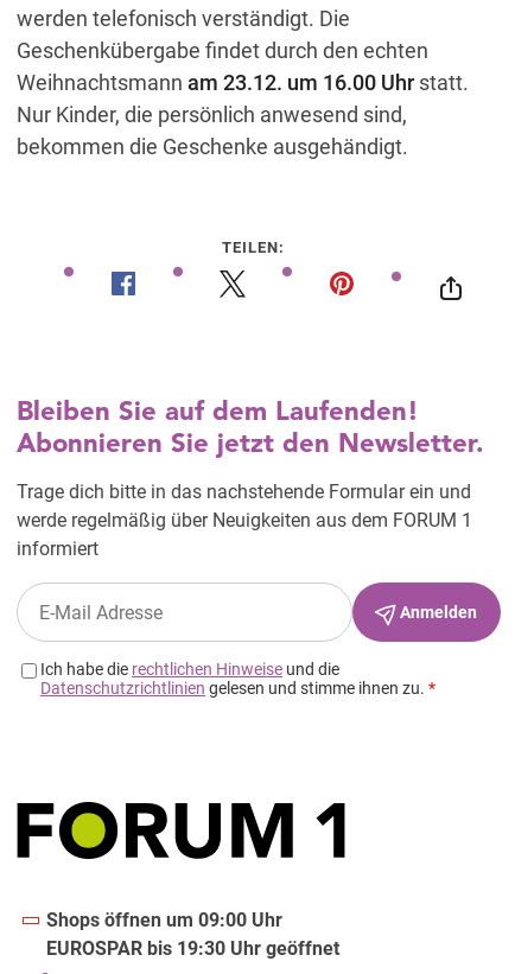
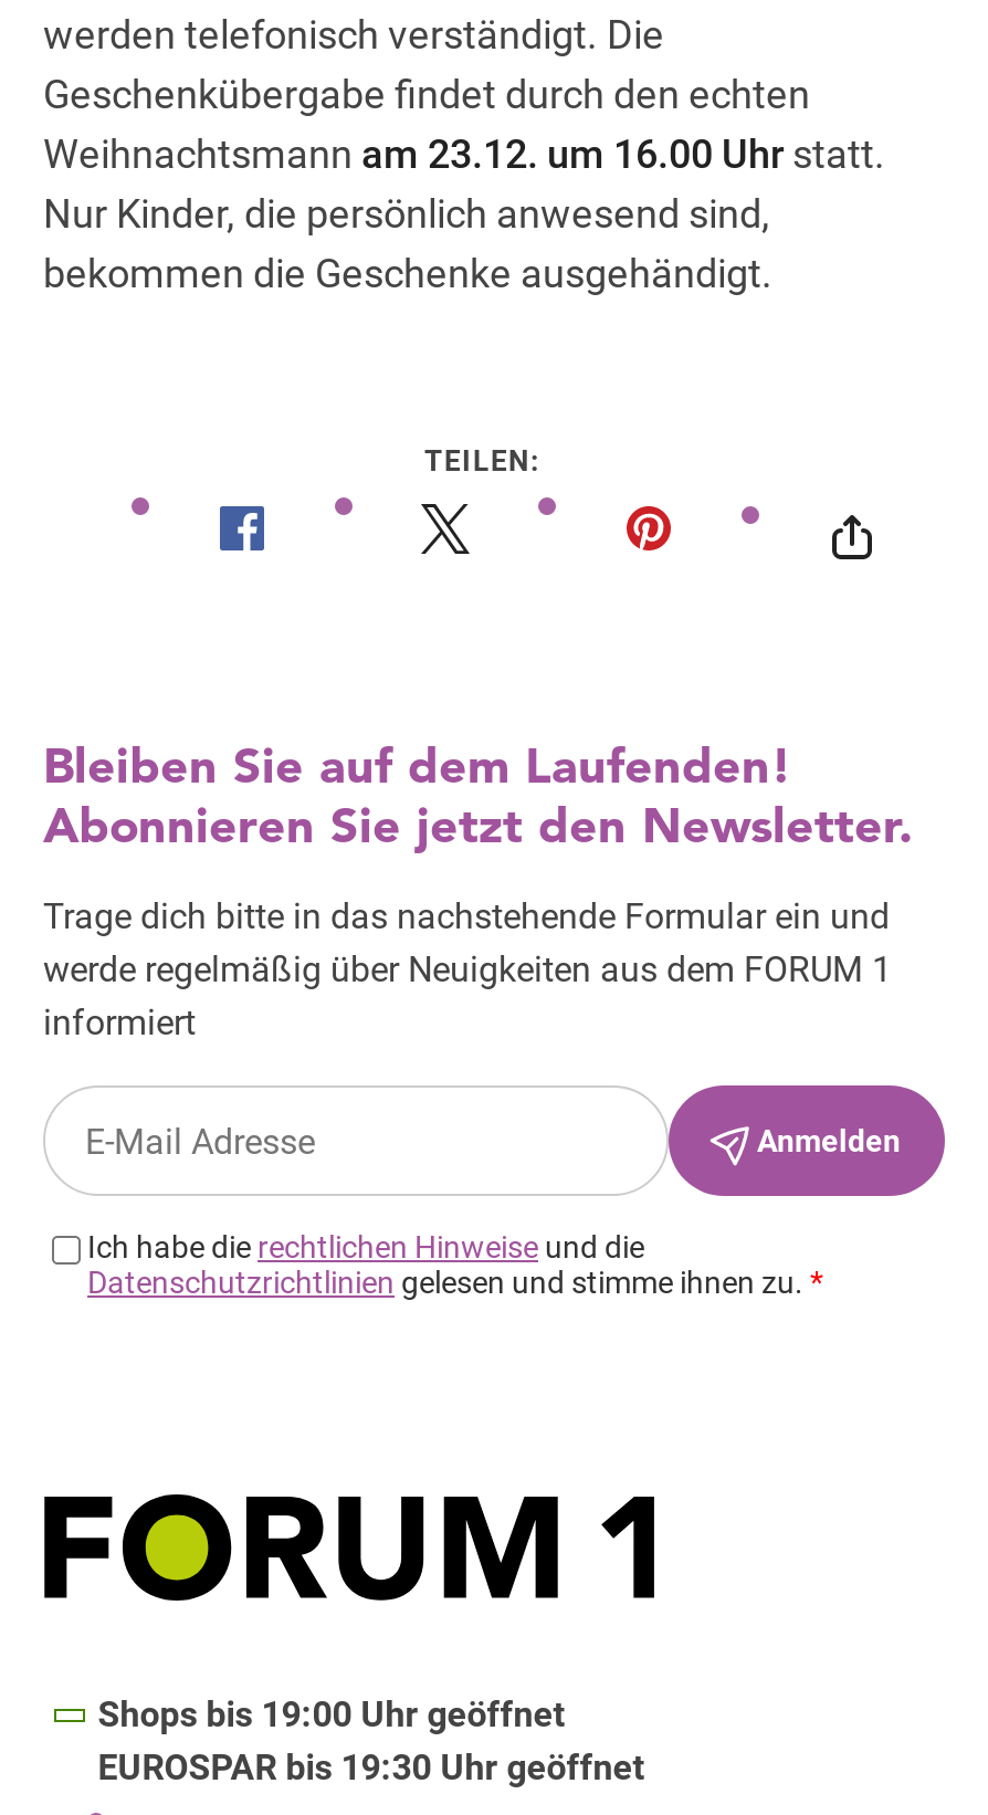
[46,909,282,931] Shops öffnen um 09:00 Uhr -> [98,1693,564,1735] Shops bis 19:00 Uhr geöffnet

